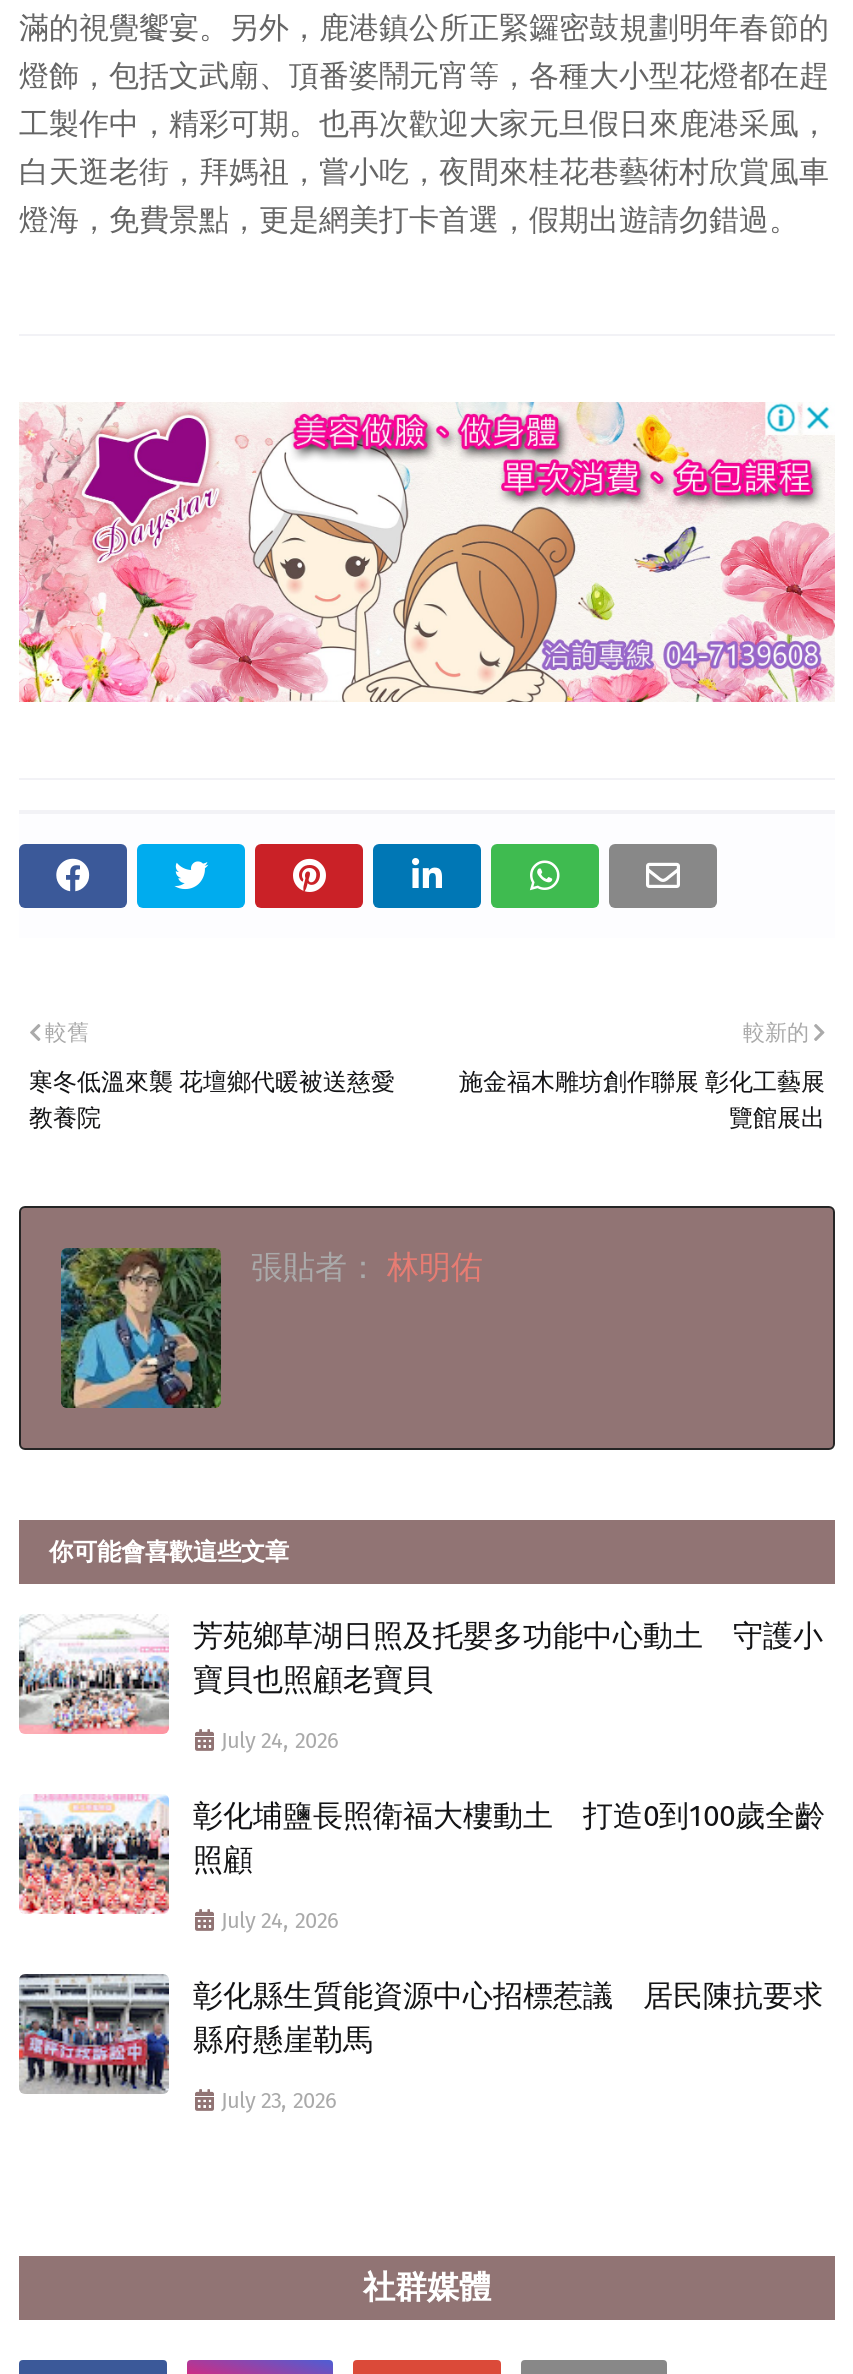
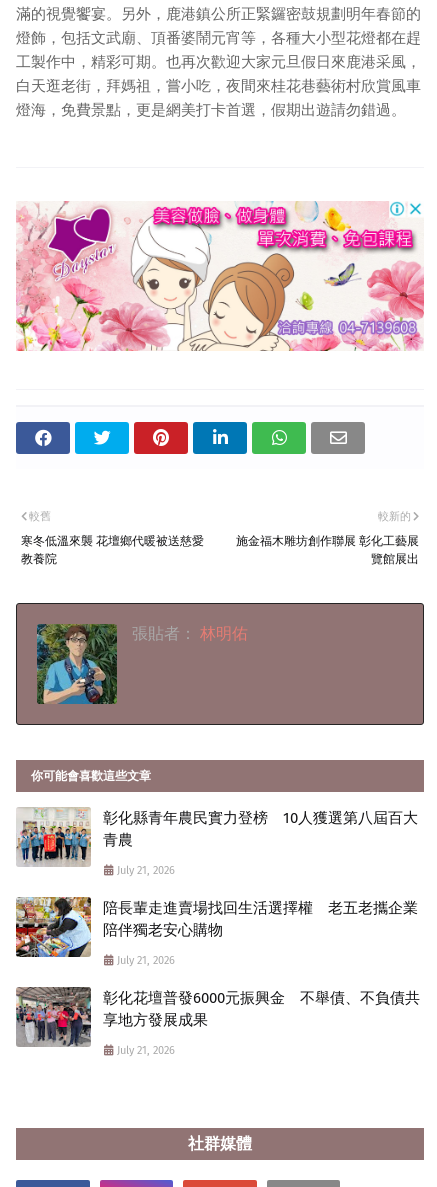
[17,1616,823,1734] [image] | 芳苑鄉草湖日照及托嬰多功能中心動土 守護小 | 寶貝也照顧老寶貝 -> [16,807,418,867] [image] | 彰化縣青年農民實力登榜 10人獲選第八屆百大 | 青農
[221,1729,339,1755] July 24, 2026 -> [117,864,175,877] July 21, 2026
[17,1794,825,1916] [image] | 彰化埔鹽長照衛福大樓動土 打造0到100歲全齡 | 照顧 -> [15,896,418,958] [image] | 陪長輩走進賣場找回生活選擇權 老五老攜企業 | 陪伴獨老安心購物
[221,1909,339,1935] July 24, 2026 -> [117,954,175,967] July 21, 2026
[19,1972,823,2090] [image] | 彰化縣生質能資源中心招標惹議 居民陳抗要求 | 縣府懸崖勒馬 -> [16,986,420,1046] [image] | 彰化花壇普發6000元振興金 不舉債、不負債共 | 享地方發展成果
[221,2089,337,2115] July 23, 2026 -> [117,1044,175,1057] July 21, 2026

